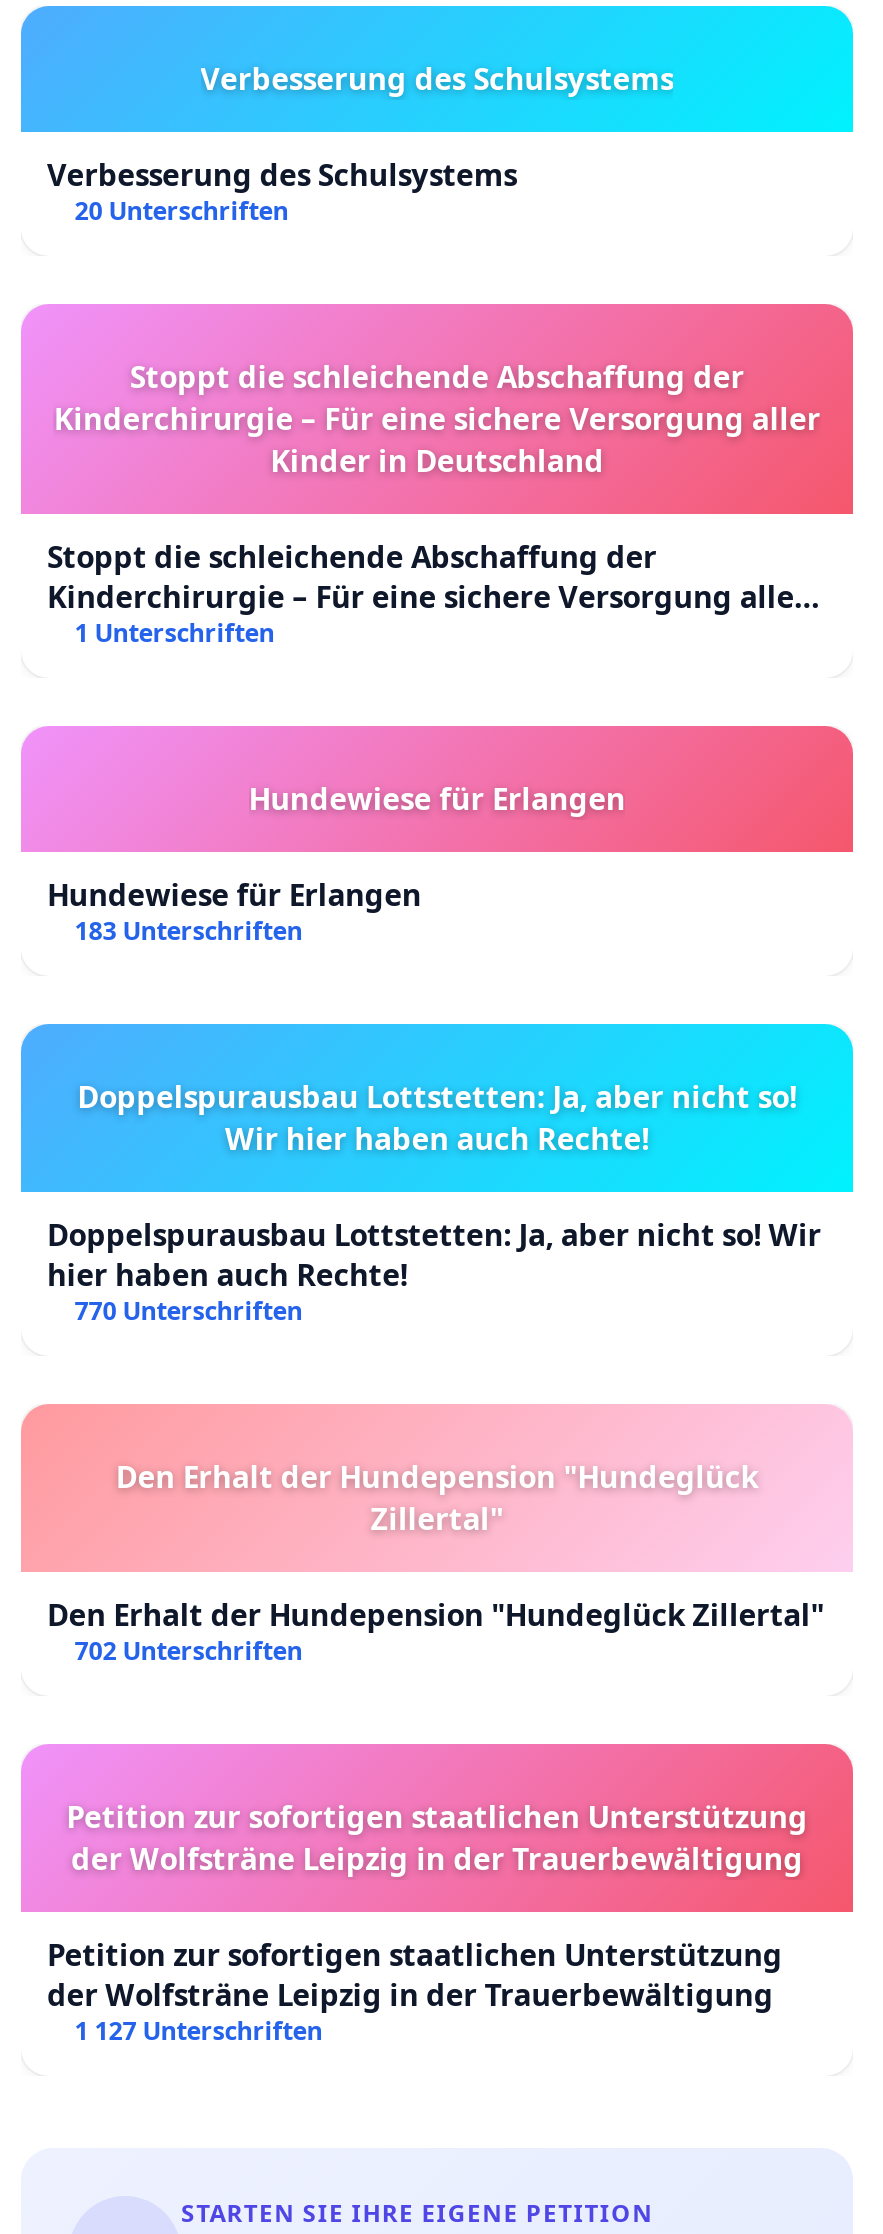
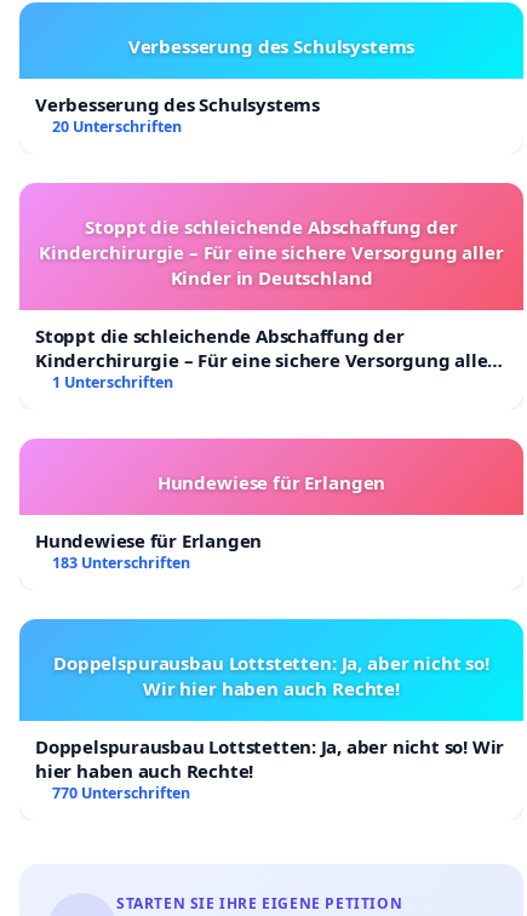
[19,1402,853,1668] [image] | Den Erhalt der Hundepension "Hundeglück | Zillertal" | Den Erhalt der Hundepension "Hundeglück Zillertal" | 702 Unterschriften -> none
[21,1742,855,2048] [image] | Petition zur sofortigen staatlichen Unterstützung | der Wolfsträne Leipzig in der Trauerbewältigung | Petition zur sofortigen staatlichen Unterstützung | der Wolfsträne Leipzig in der Trauerbewältigung | 1 127 Unterschriften -> none

